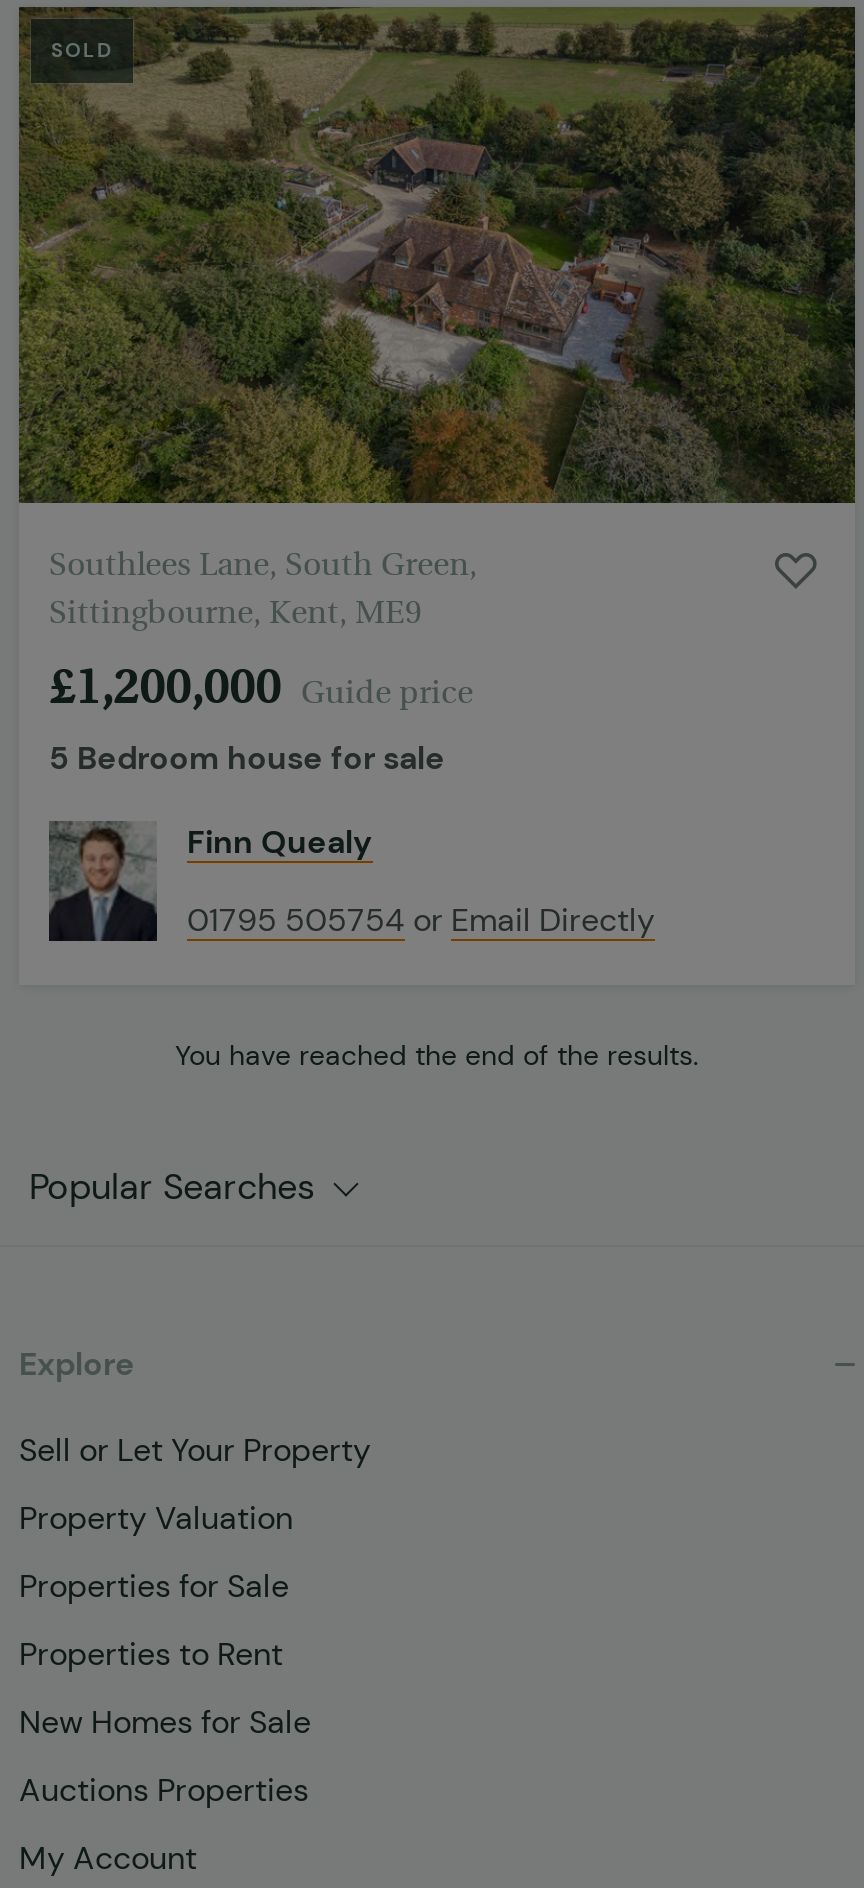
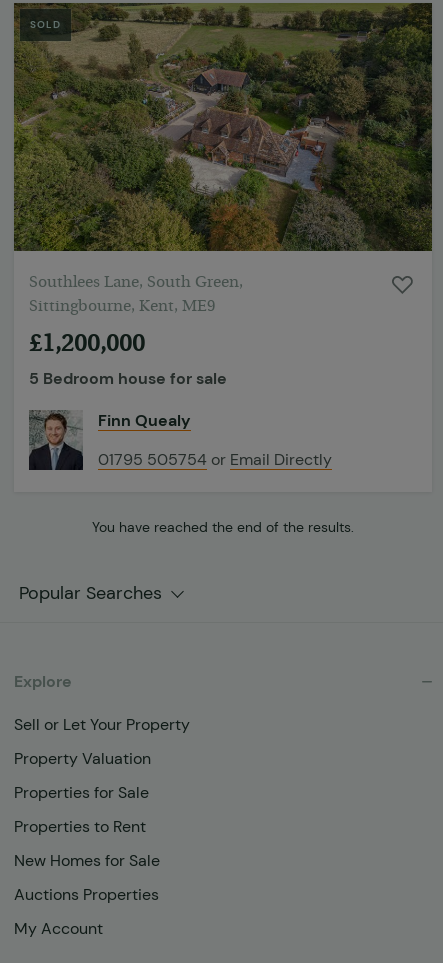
[301,679,473,711] Guide price -> none

